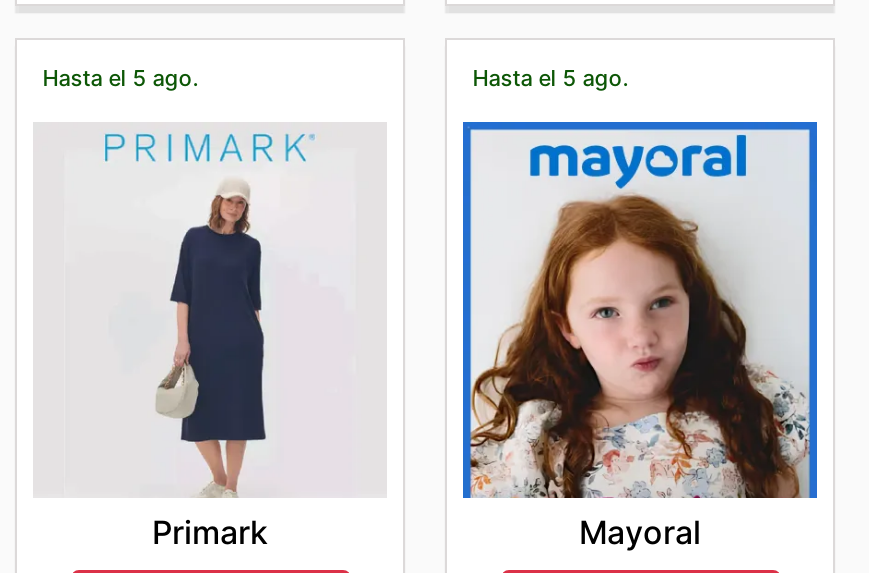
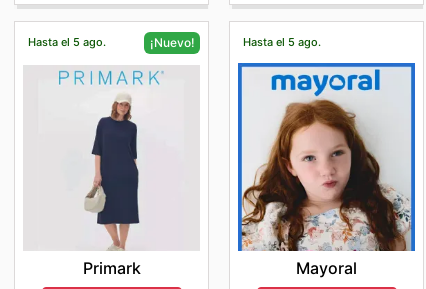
none -> [149,35,194,50] ¡Nuevo!

